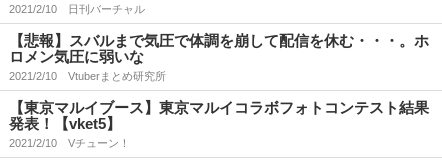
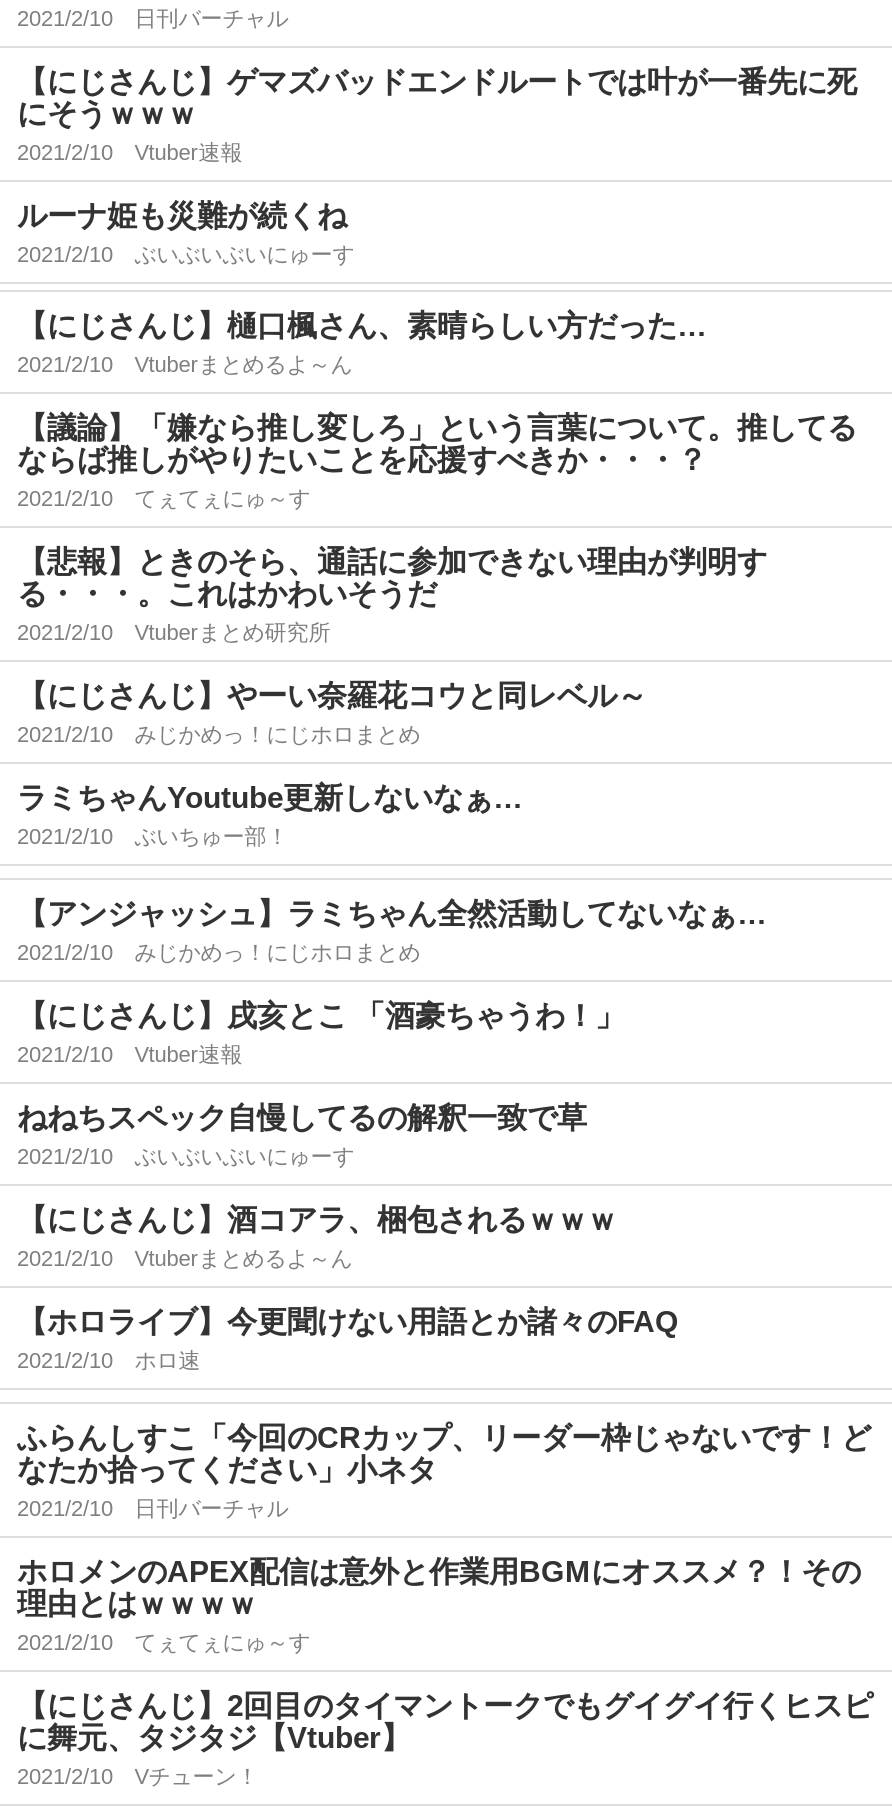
[9,32,429,65] 【悲報】スバルまで気圧で体調を崩して配信を休む・・・。ホ | ロメン気圧に弱いな -> [17,64,857,610] 【にじさんじ】ゲマズバッドエンドルートでは叶が一番先に死 | にそうｗｗｗ | 2021/2/10 | Vtuber速報 | ルーナ姫も災難が続くね | 2021/2/10 | ぶいぶいぶいにゅーす | 【にじさんじ】樋口楓さん、素晴らしい方だった… | 2021/2/10 | Vtuberまとめるよ～ん | 【議論】「嫌なら推し変しろ」という言葉について。推してる | ならば推しがやりたいことを応援すべきか・・・？ | 2021/2/10 | てぇてぇにゅ～す | 【悲報】ときのそら、通話に参加できない理由が判明す | る・・・。これはかわいそうだ
[9,99,429,132] 【東京マルイブース】東京マルイコラボフォトコンテスト結果 | 発表！【vket5】 -> [17,678,873,1754] 【にじさんじ】やーい奈羅花コウと同レベル～ | 2021/2/10 | みじかめっ！にじホロまとめ | ラミちゃんYoutube更新しないなぁ… | 2021/2/10 | ぶいちゅー部！ | 【アンジャッシュ】ラミちゃん全然活動してないなぁ… | 2021/2/10 | みじかめっ！にじホロまとめ | 【にじさんじ】戌亥とこ 「酒豪ちゃうわ！」 | 2021/2/10 | Vtuber速報 | ねねちスペック自慢してるの解釈一致で草 | 2021/2/10 | ぶいぶいぶいにゅーす | 【にじさんじ】酒コアラ、梱包されるｗｗｗ | 2021/2/10 | Vtuberまとめるよ～ん | 【ホロライブ】今更聞けない用語とか諸々のFAQ | 2021/2/10 | ホロ速 | ふらんしすこ「今回のCRカップ、リーダー枠じゃないです！ど | なたか拾ってください」小ネタ | 2021/2/10 | 日刊バーチャル | ホロメンのAPEX配信は意外と作業用BGMにオススメ？！その | 理由とはｗｗｗｗ | 2021/2/10 | てぇてぇにゅ～す | 【にじさんじ】2回目のタイマントークでもグイグイ行くヒスピ | に舞元、タジタジ【Vtuber】

